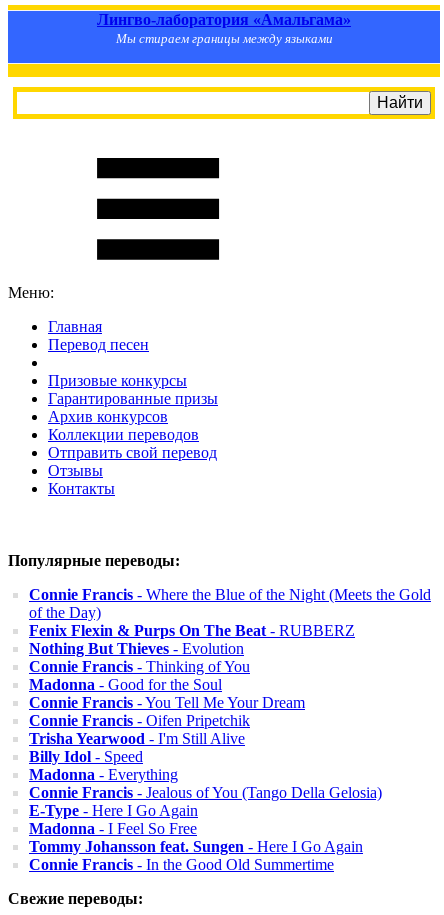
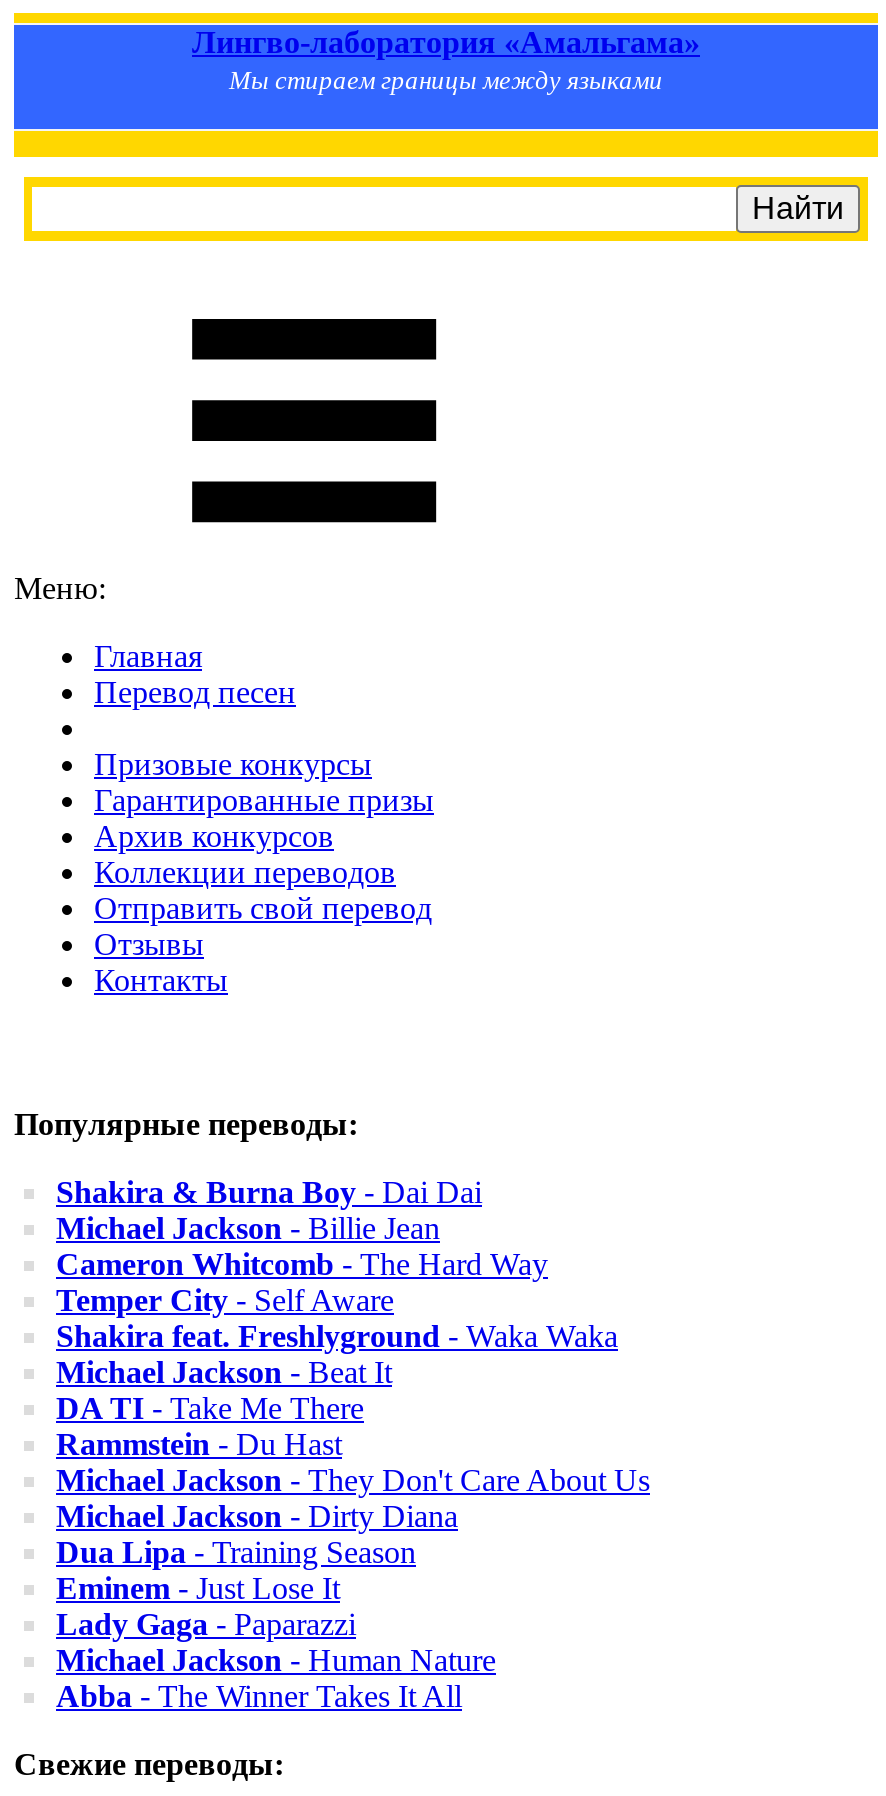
[29,586,431,873] Connie Francis - Where the Blue of the Night (Meets the Gold | of the Day) | Fenix Flexin & Purps On The Beat - RUBBERZ | Nothing But Thieves - Evolution | Connie Francis - Thinking of You | Madonna - Good for the Soul | Connie Francis - You Tell Me Your Dream | Connie Francis - Oifen Pripetchik | Trisha Yearwood - I'm Still Alive | Billy Idol - Speed | Madonna - Everything | Connie Francis - Jealous of You (Tango Della Gelosia) | E-Type - Here I Go Again | Madonna - I Feel So Free | Tommy Johansson feat. Sungen - Here I Go Again | Connie Francis - In the Good Old Summertime -> [56,1175,650,1713] Shakira & Burna Boy - Dai Dai | Michael Jackson - Billie Jean | Cameron Whitcomb - The Hard Way | Temper City - Self Aware | Shakira feat. Freshlyground - Waka Waka | Michael Jackson - Beat It | DA TI - Take Me There | Rammstein - Du Hast | Michael Jackson - They Don't Care About Us | Michael Jackson - Dirty Diana | Dua Lipa - Training Season | Eminem - Just Lose It | Lady Gaga - Paparazzi | Michael Jackson - Human Nature | Abba - The Winner Takes It All

